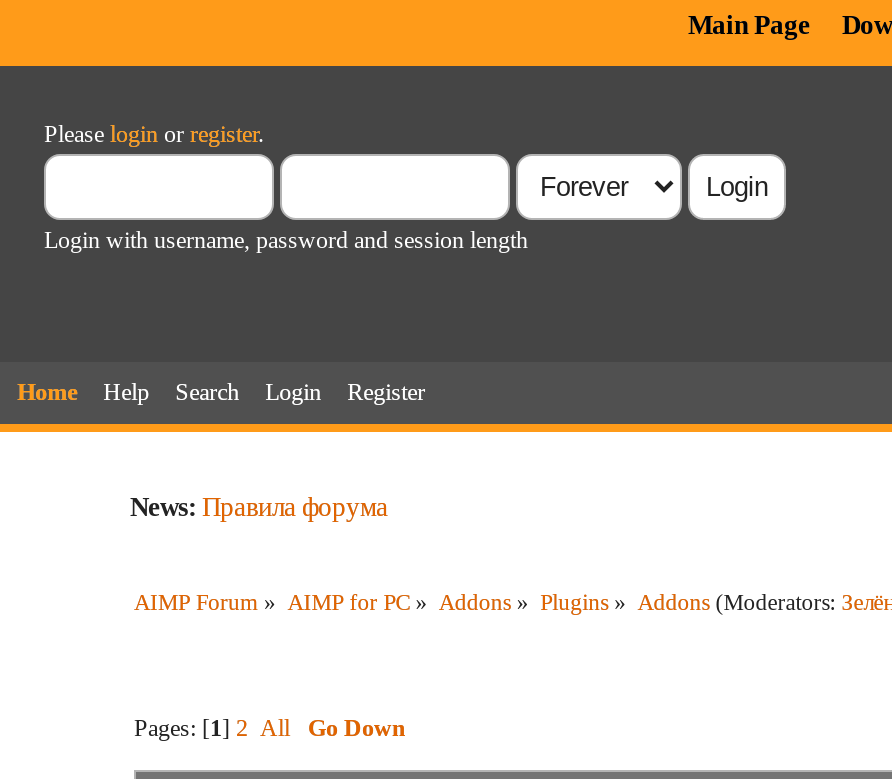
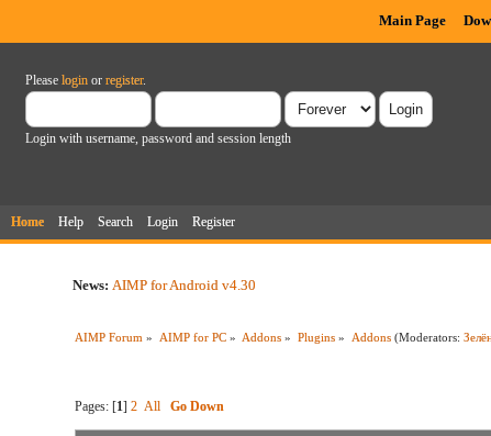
[130,492,388,522] News: Правила форума -> [72,277,256,293] News: AIMP for Android v4.30

